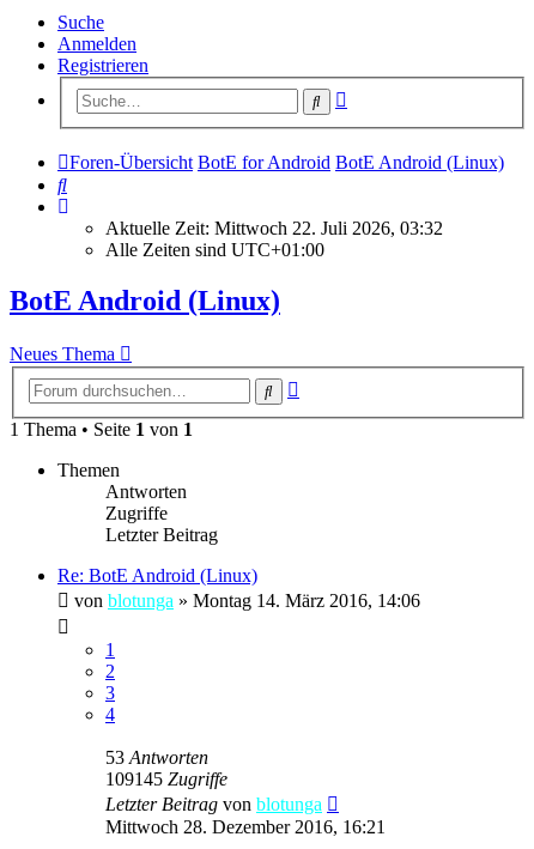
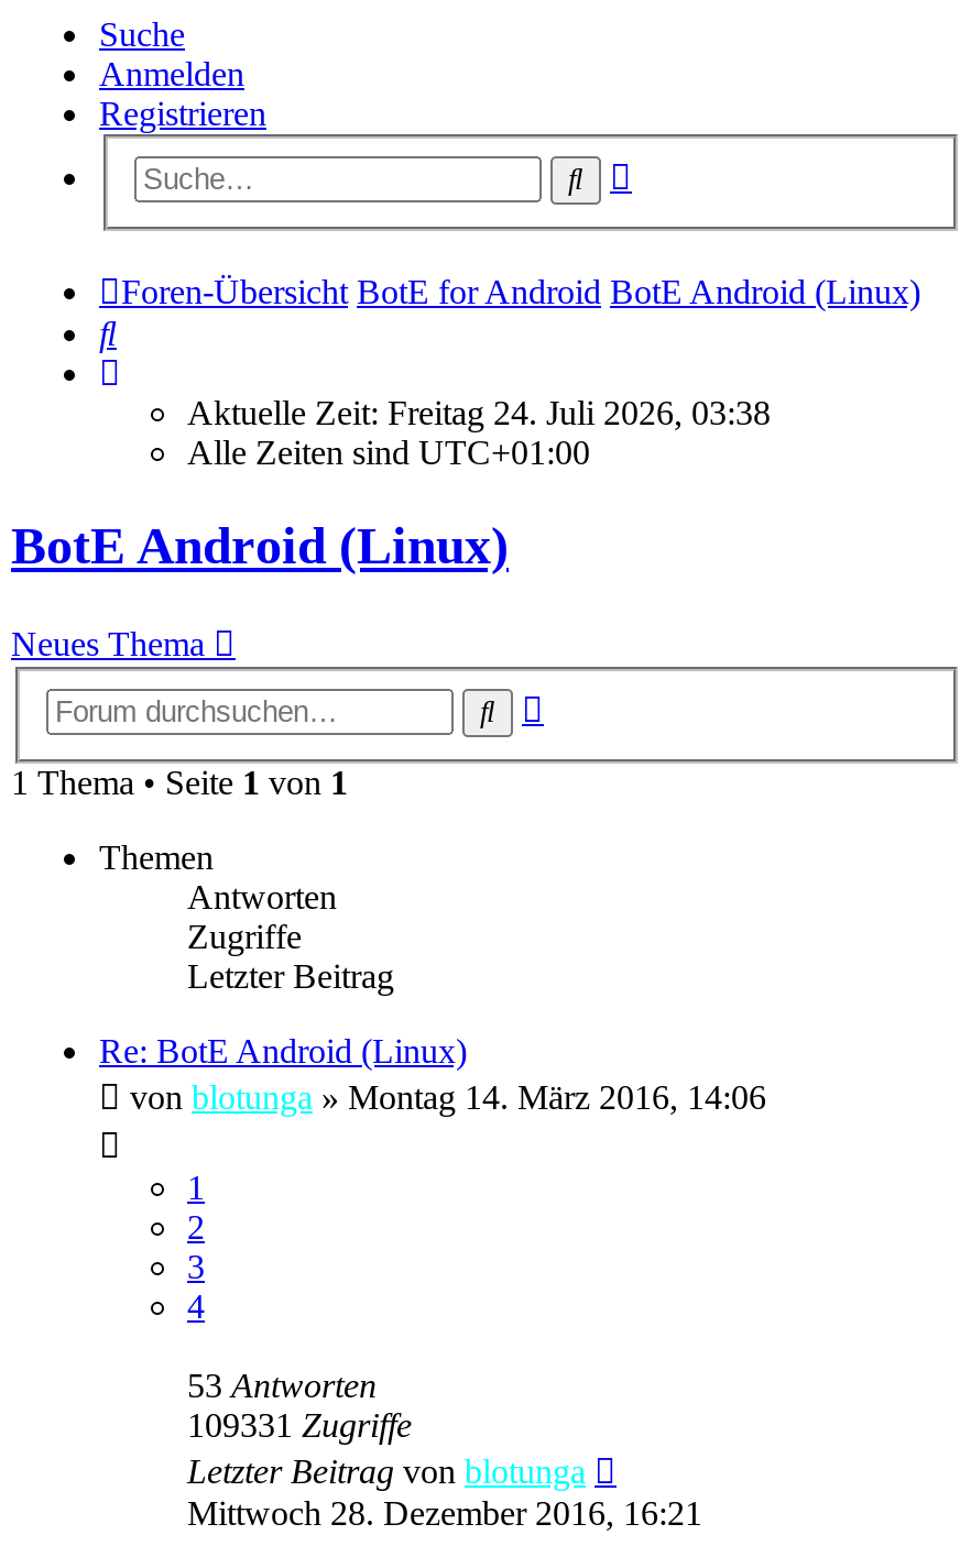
[105,217,443,238] Aktuelle Zeit: Mittwoch 22. Juli 2026, 03:32 -> [187,393,771,430] Aktuelle Zeit: Freitag 24. Juli 2026, 03:38
[105,769,227,789] 109145 Zugriffe -> [187,1406,412,1444] 109331 Zugriffe

